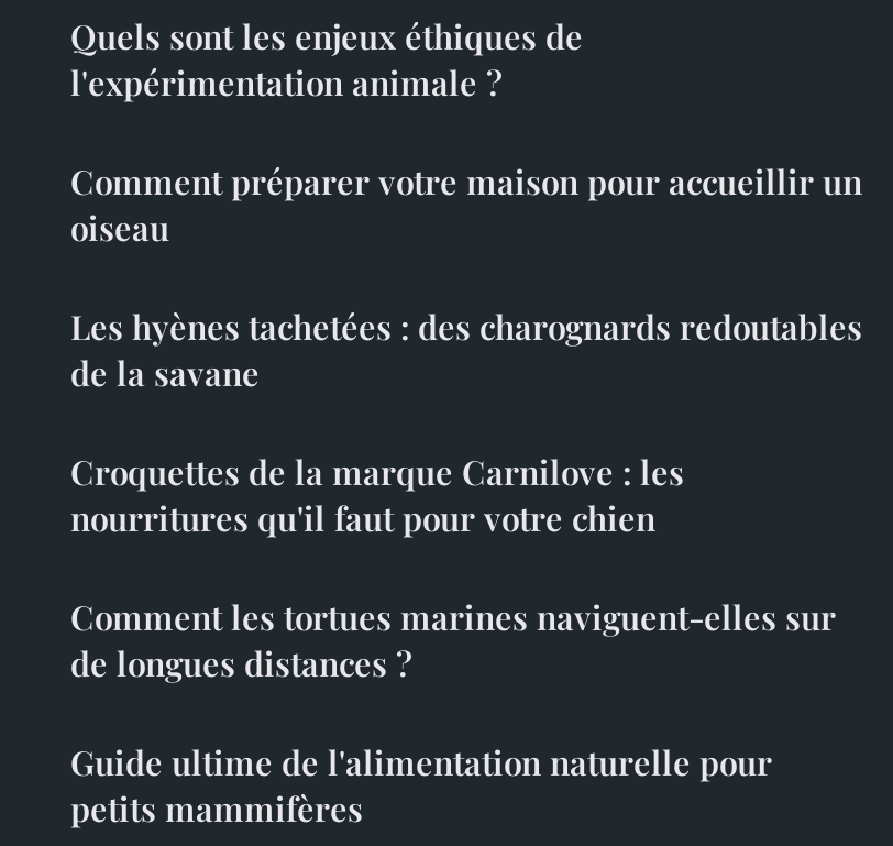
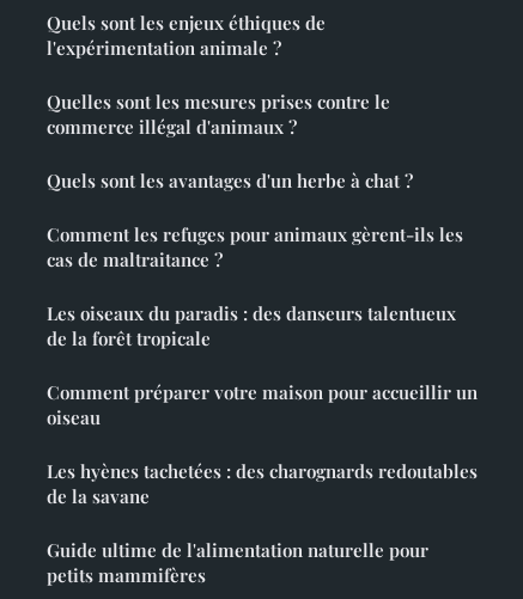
none -> [47,89,463,350] Quelles sont les mesures prises contre le | commerce illégal d'animaux ? | Quels sont les avantages d'un herbe à chat ? | Comment les refuges pour animaux gèrent-ils les | cas de maltraitance ? | Les oiseaux du paradis : des danseurs talentueux | de la forêt tropicale
moved [70,158,862,394] -> [47,380,478,508]: Comment préparer votre maison pour accueillir un | oiseau | Les hyènes tachetées : des charognards redoutables | de la savane
[70,449,836,684] Croquettes de la marque Carnilove : les | nourritures qu'il faut pour votre chien | Comment les tortues marines naviguent-elles sur | de longues distances ? -> none

